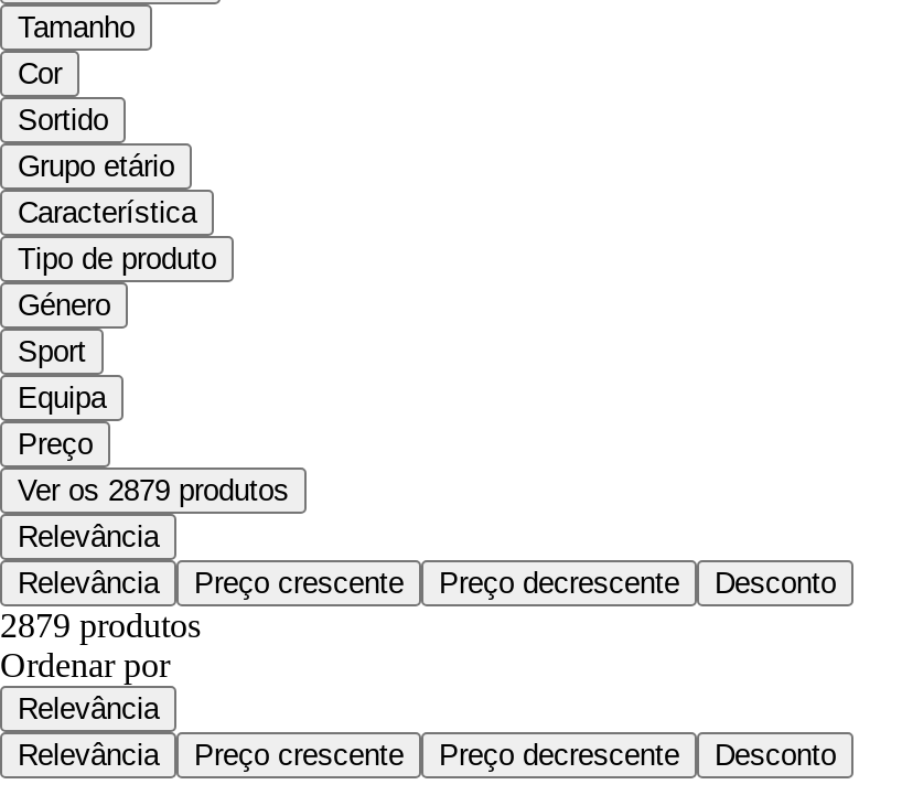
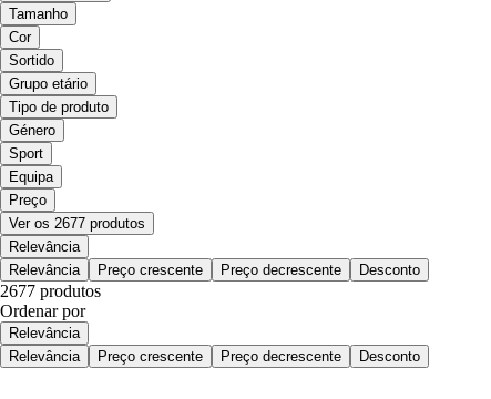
[18,196,196,229] Característica -> none
[18,474,289,507] Ver os 2879 produtos -> [9,215,145,231] Ver os 2677 produtos
[0,606,201,643] 2879 produtos -> [0,281,101,300] 2677 produtos

